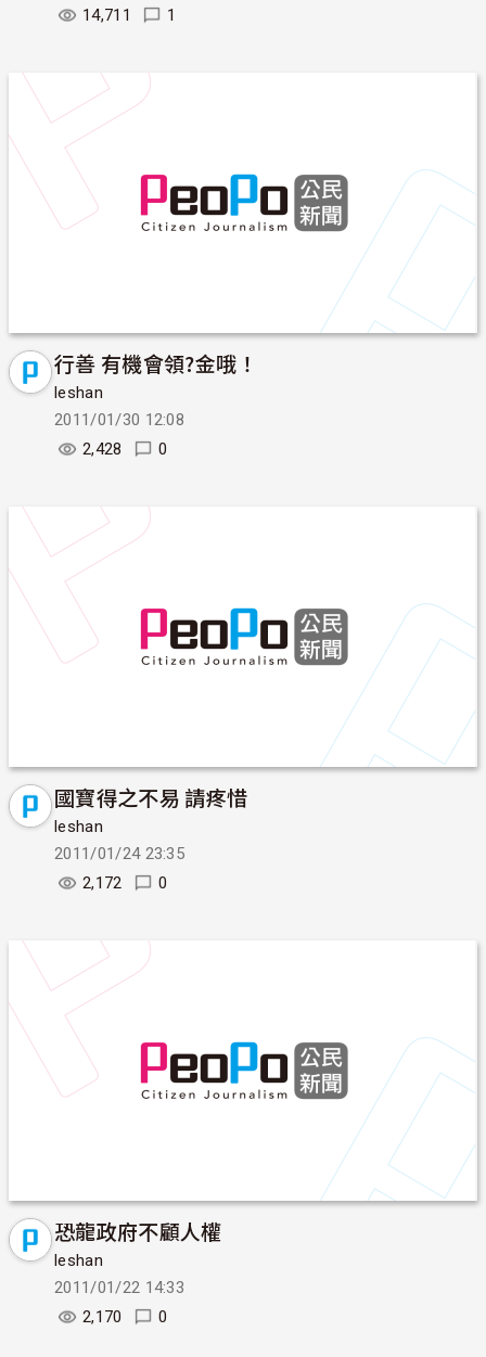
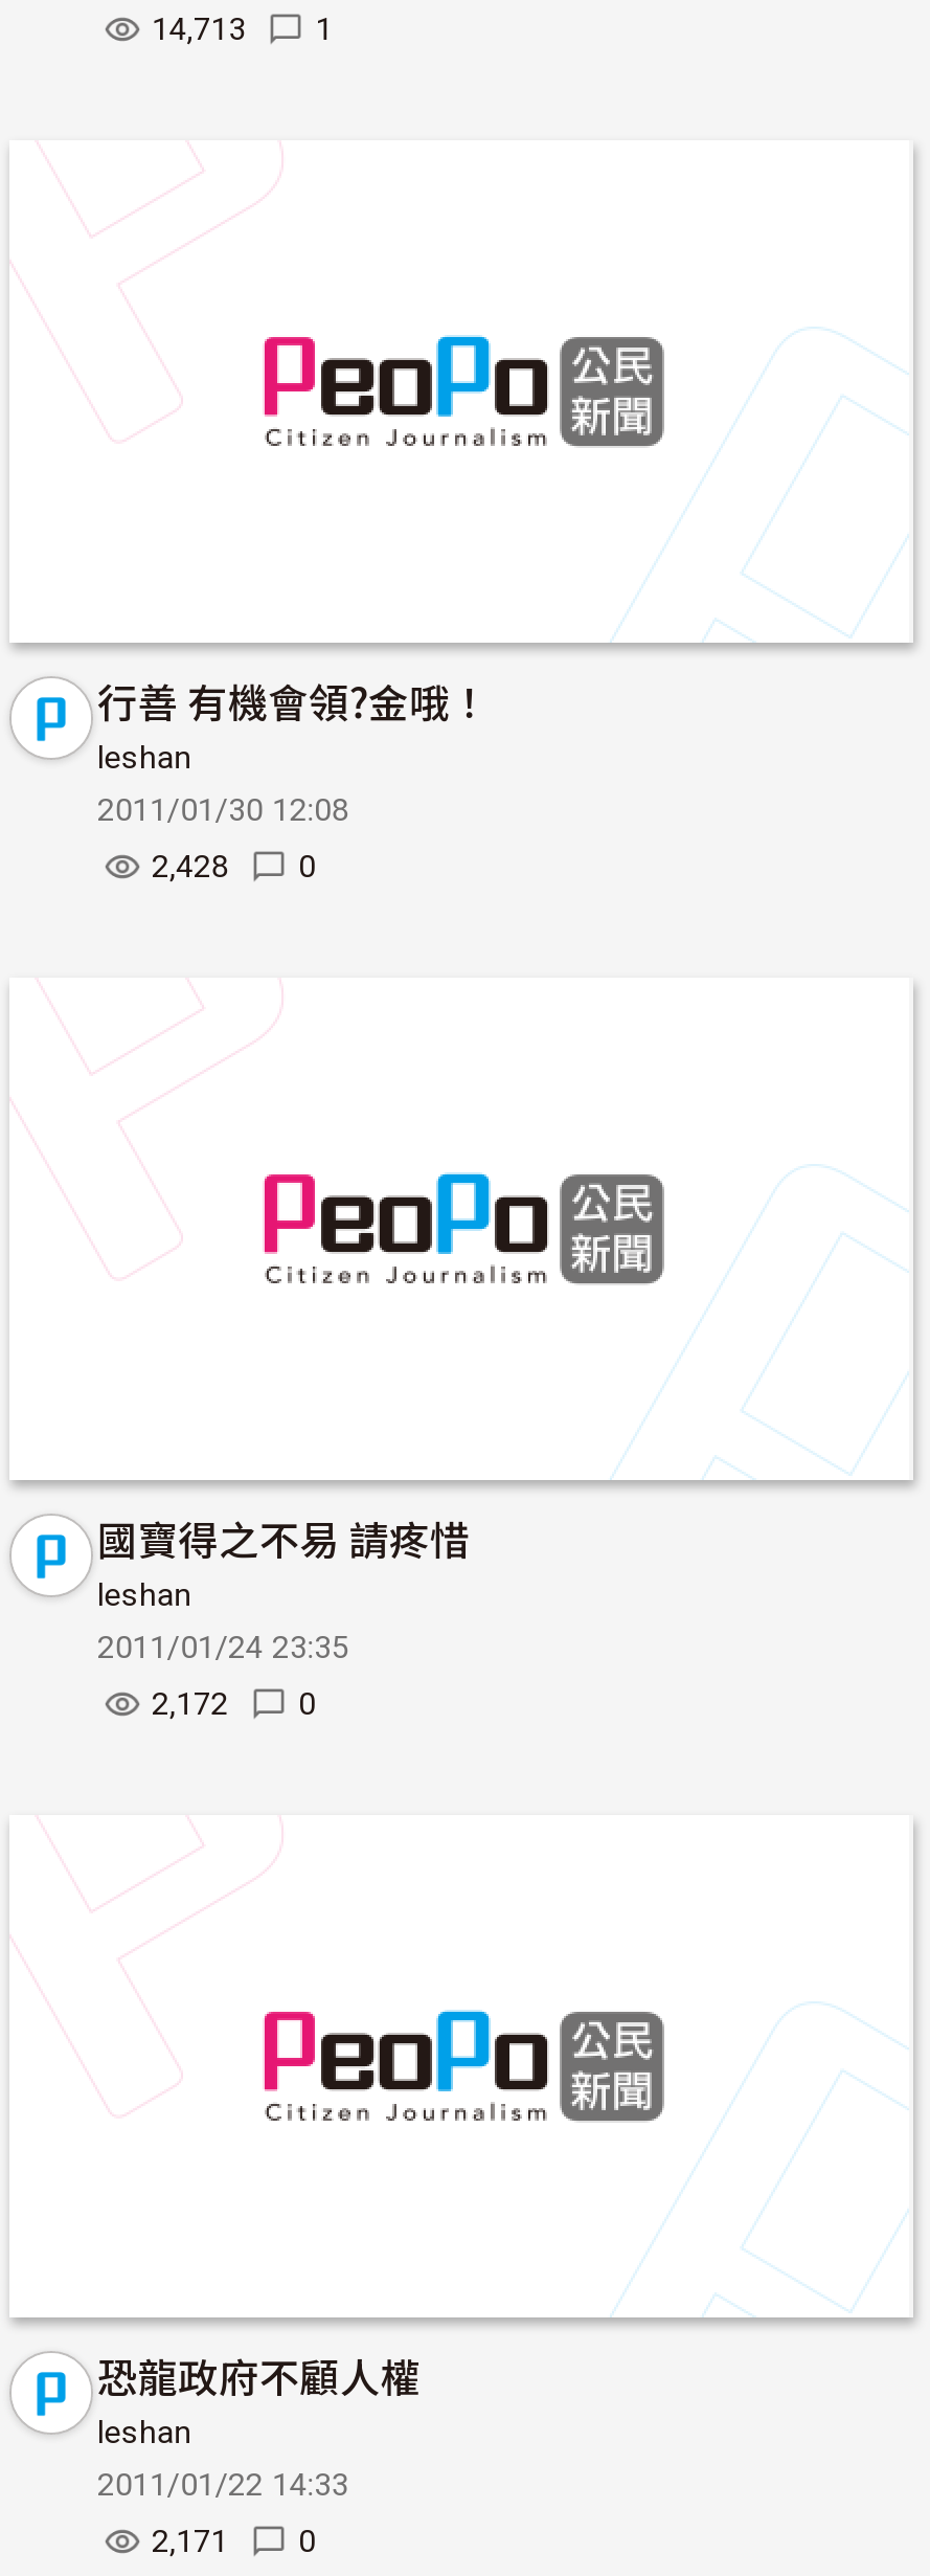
[82,5,176,25] 14,711 1 -> [152,10,333,48] 14,713 1
[82,1307,167,1327] 2,170 0 -> [152,2522,316,2560] 2,171 0

